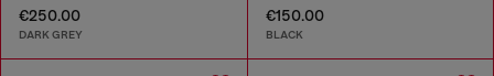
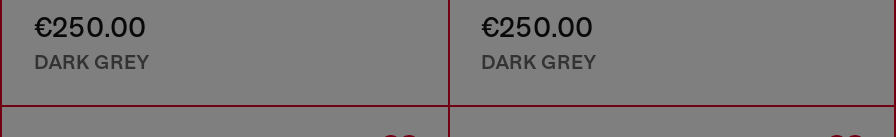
[265,6,324,42] €150.00 | BLACK -> [481,10,597,75] €250.00 | DARK GREY

